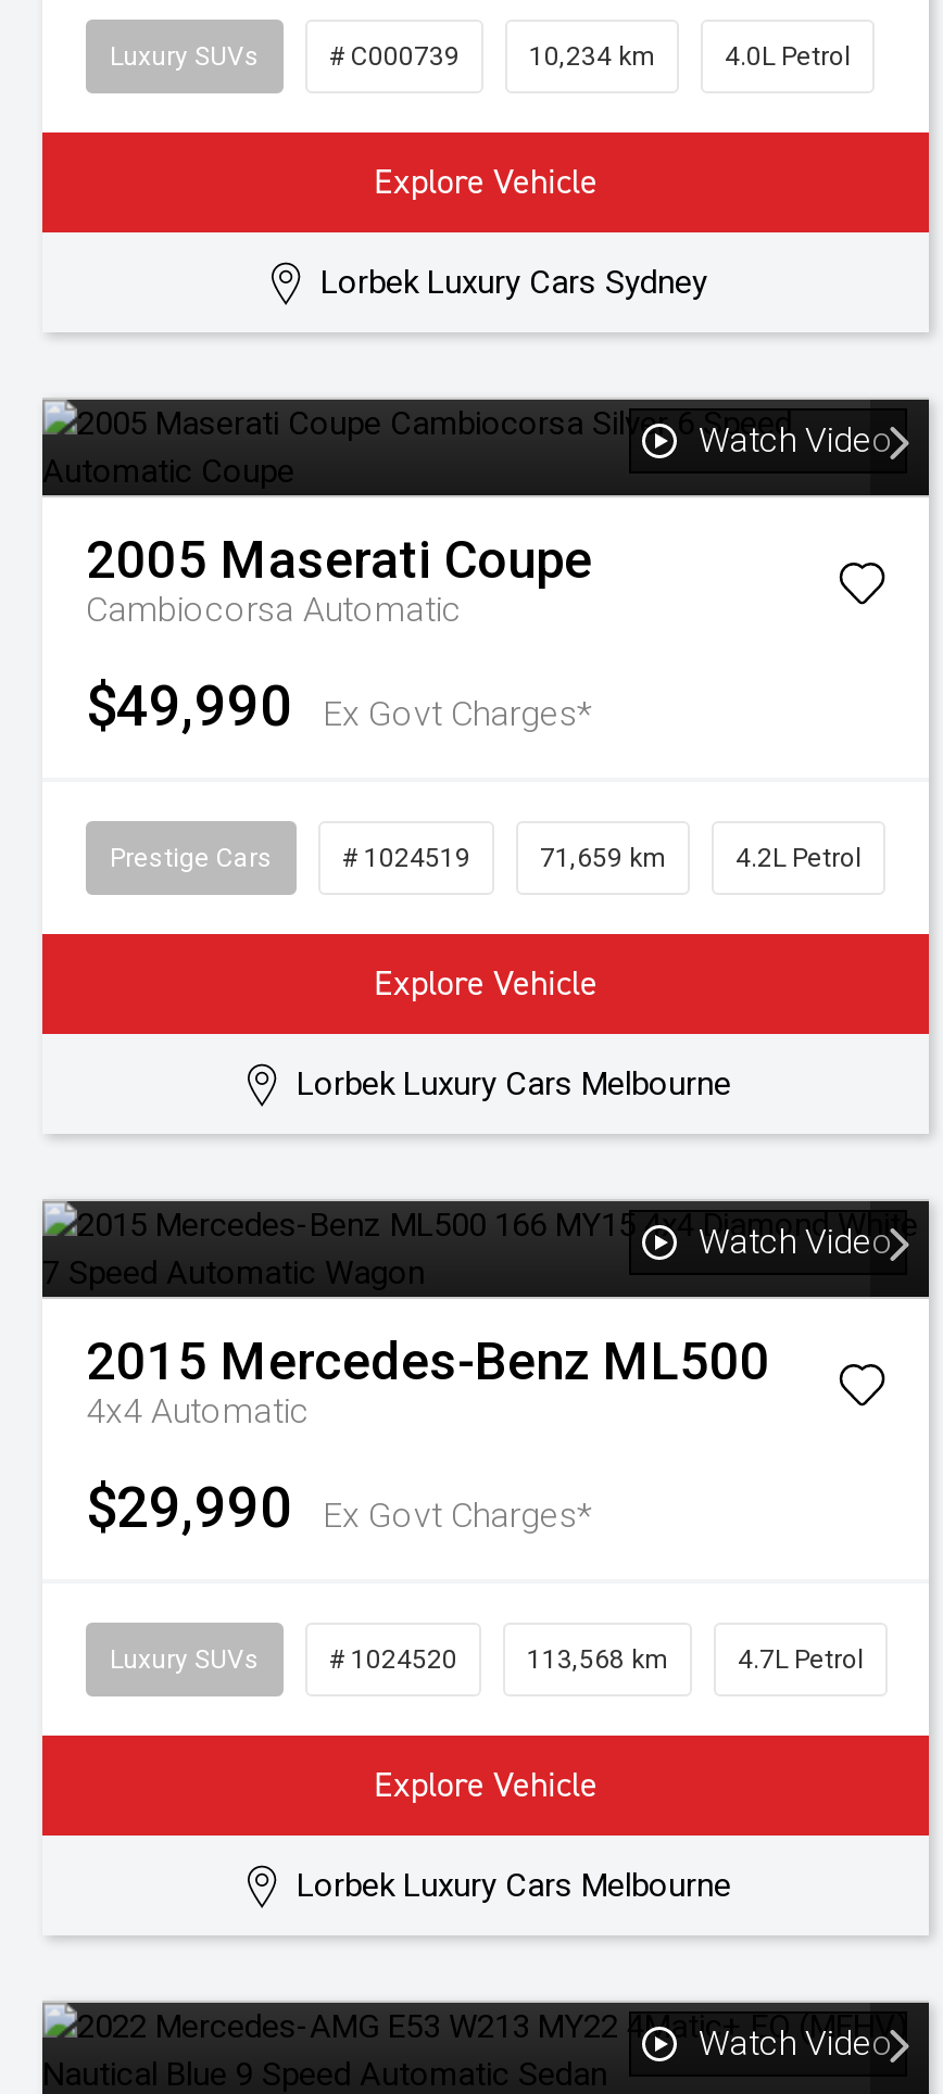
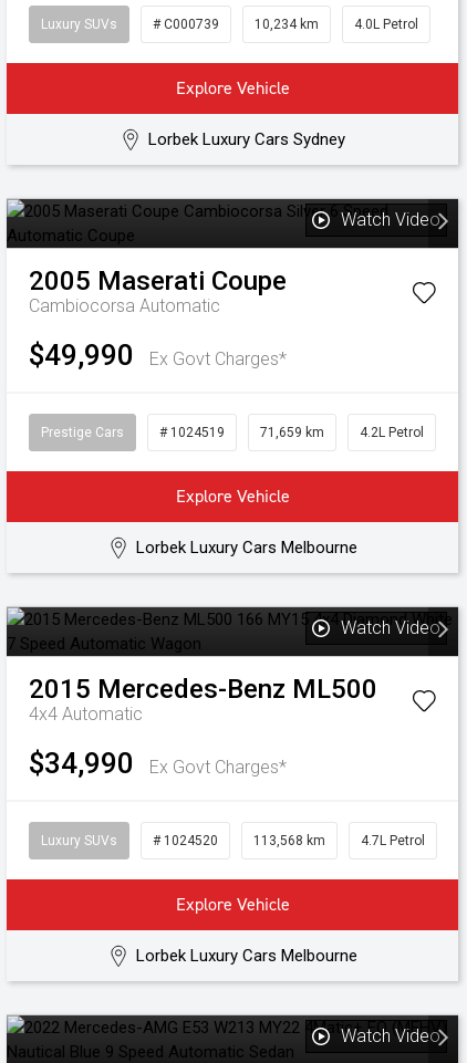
[86,1475,592,1540] $29,990 Ex Govt Charges* -> [29,747,287,780] $34,990 Ex Govt Charges*

